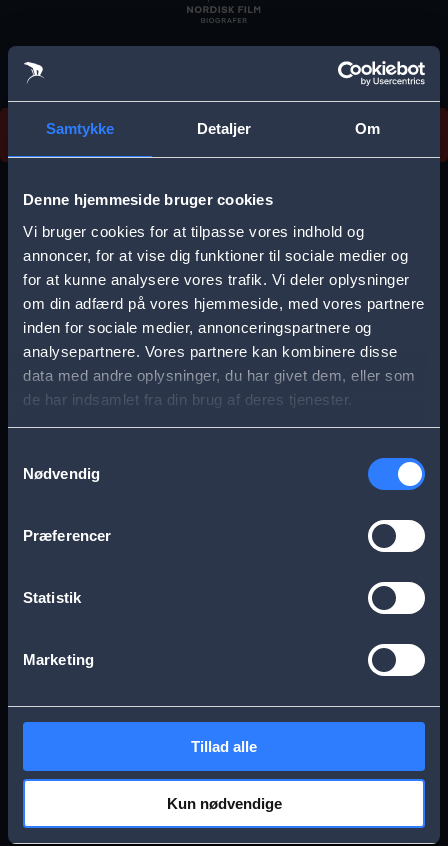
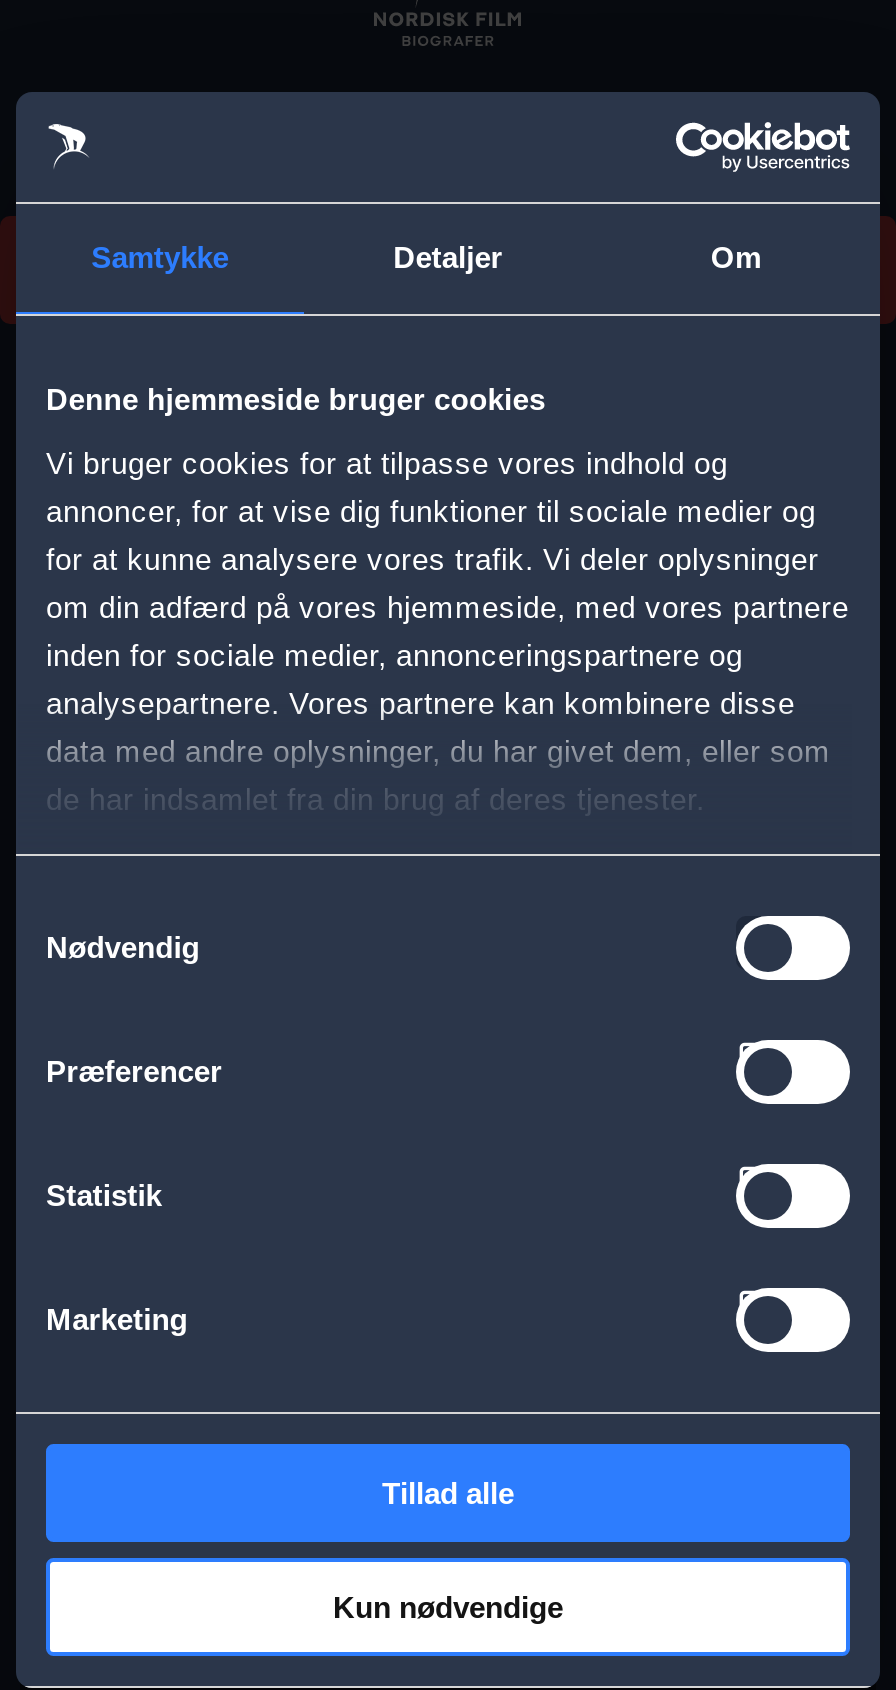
[367,457,426,491] [image] -> [734,914,852,982] [image]

